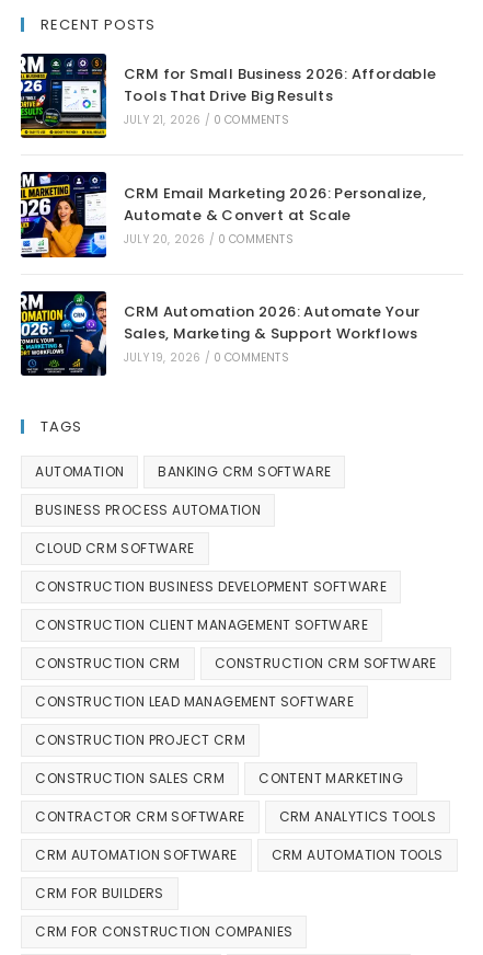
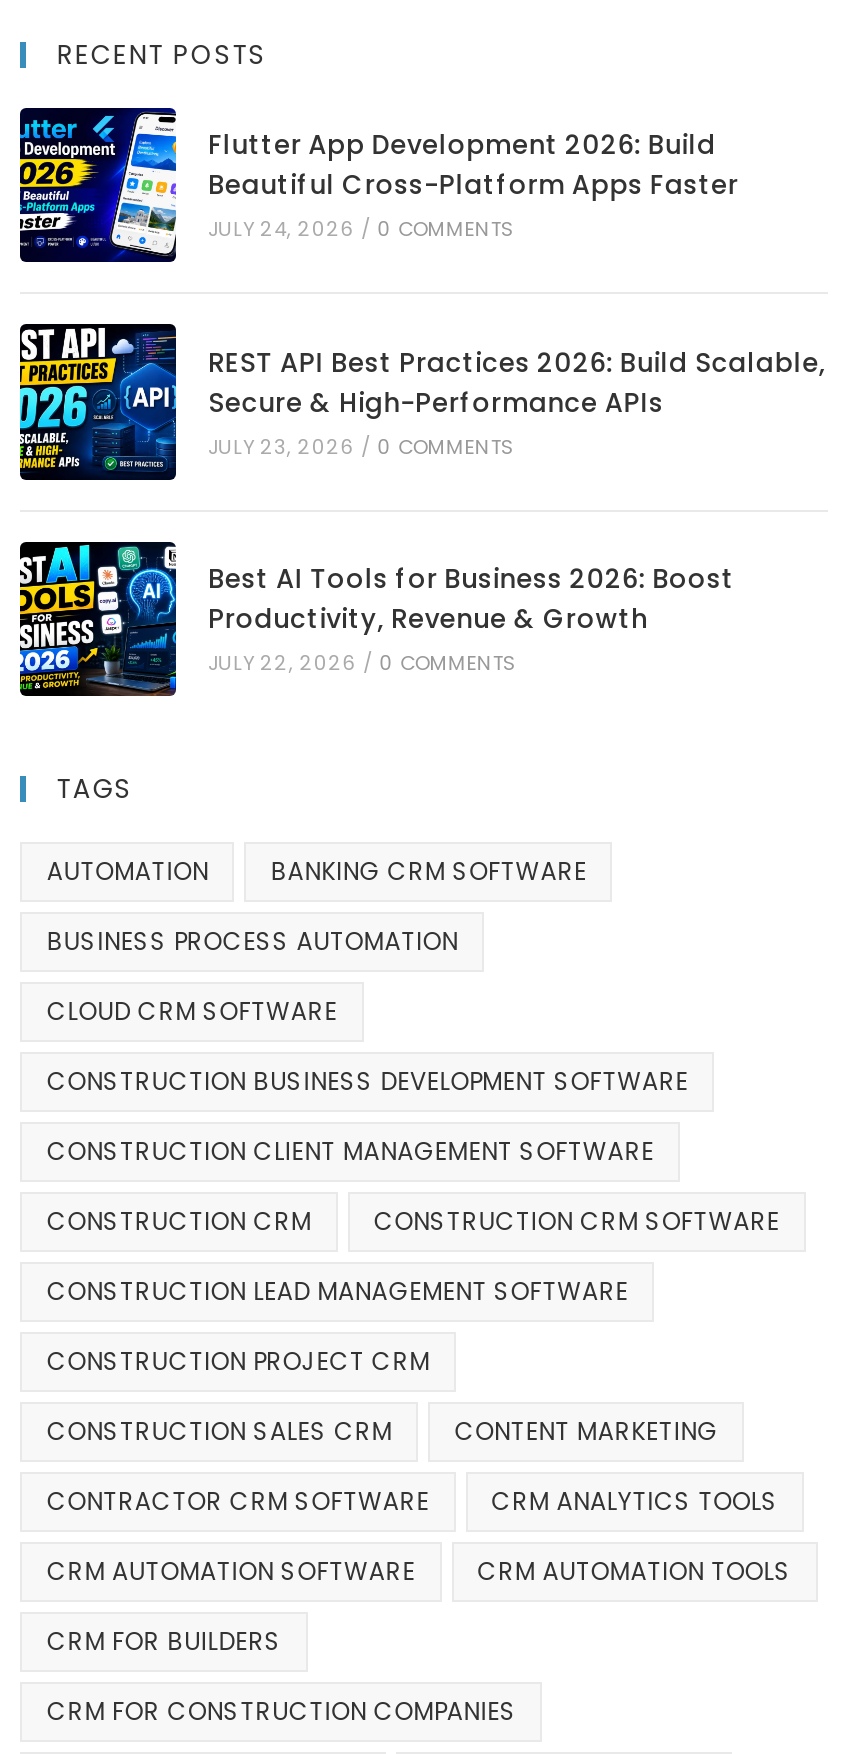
[20,54,436,138] [image] | CRM for Small Business 2026: Affordable | Tools That Drive Big Results | JULY 21, 2026 / 0 COMMENTS -> [18,108,739,262] [image] | Flutter App Development 2026: Build | Beautiful Cross-Platform Apps Faster | JULY 24, 2026 / 0 COMMENTS
[20,172,426,258] [image] | CRM Email Marketing 2026: Personalize, | Automate & Convert at Scale | JULY 20, 2026 / 0 COMMENTS -> [18,326,826,482] [image] | REST API Best Practices 2026: Build Scalable, | Secure & High-Performance APIs | JULY 23, 2026 / 0 COMMENTS
[20,292,420,376] [image] | CRM Automation 2026: Automate Your | Sales, Marketing & Support Workflows | JULY 19, 2026 / 0 COMMENTS -> [18,542,734,696] [image] | Best AI Tools for Business 2026: Boost | Productivity, Revenue & Growth | JULY 22, 2026 / 0 COMMENTS

